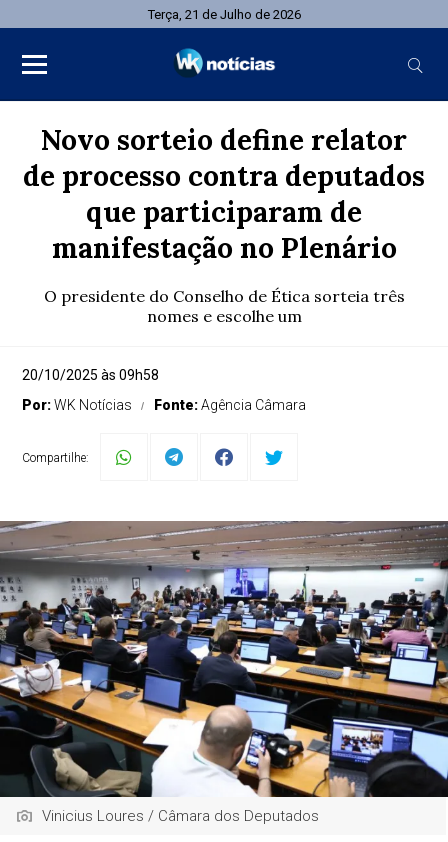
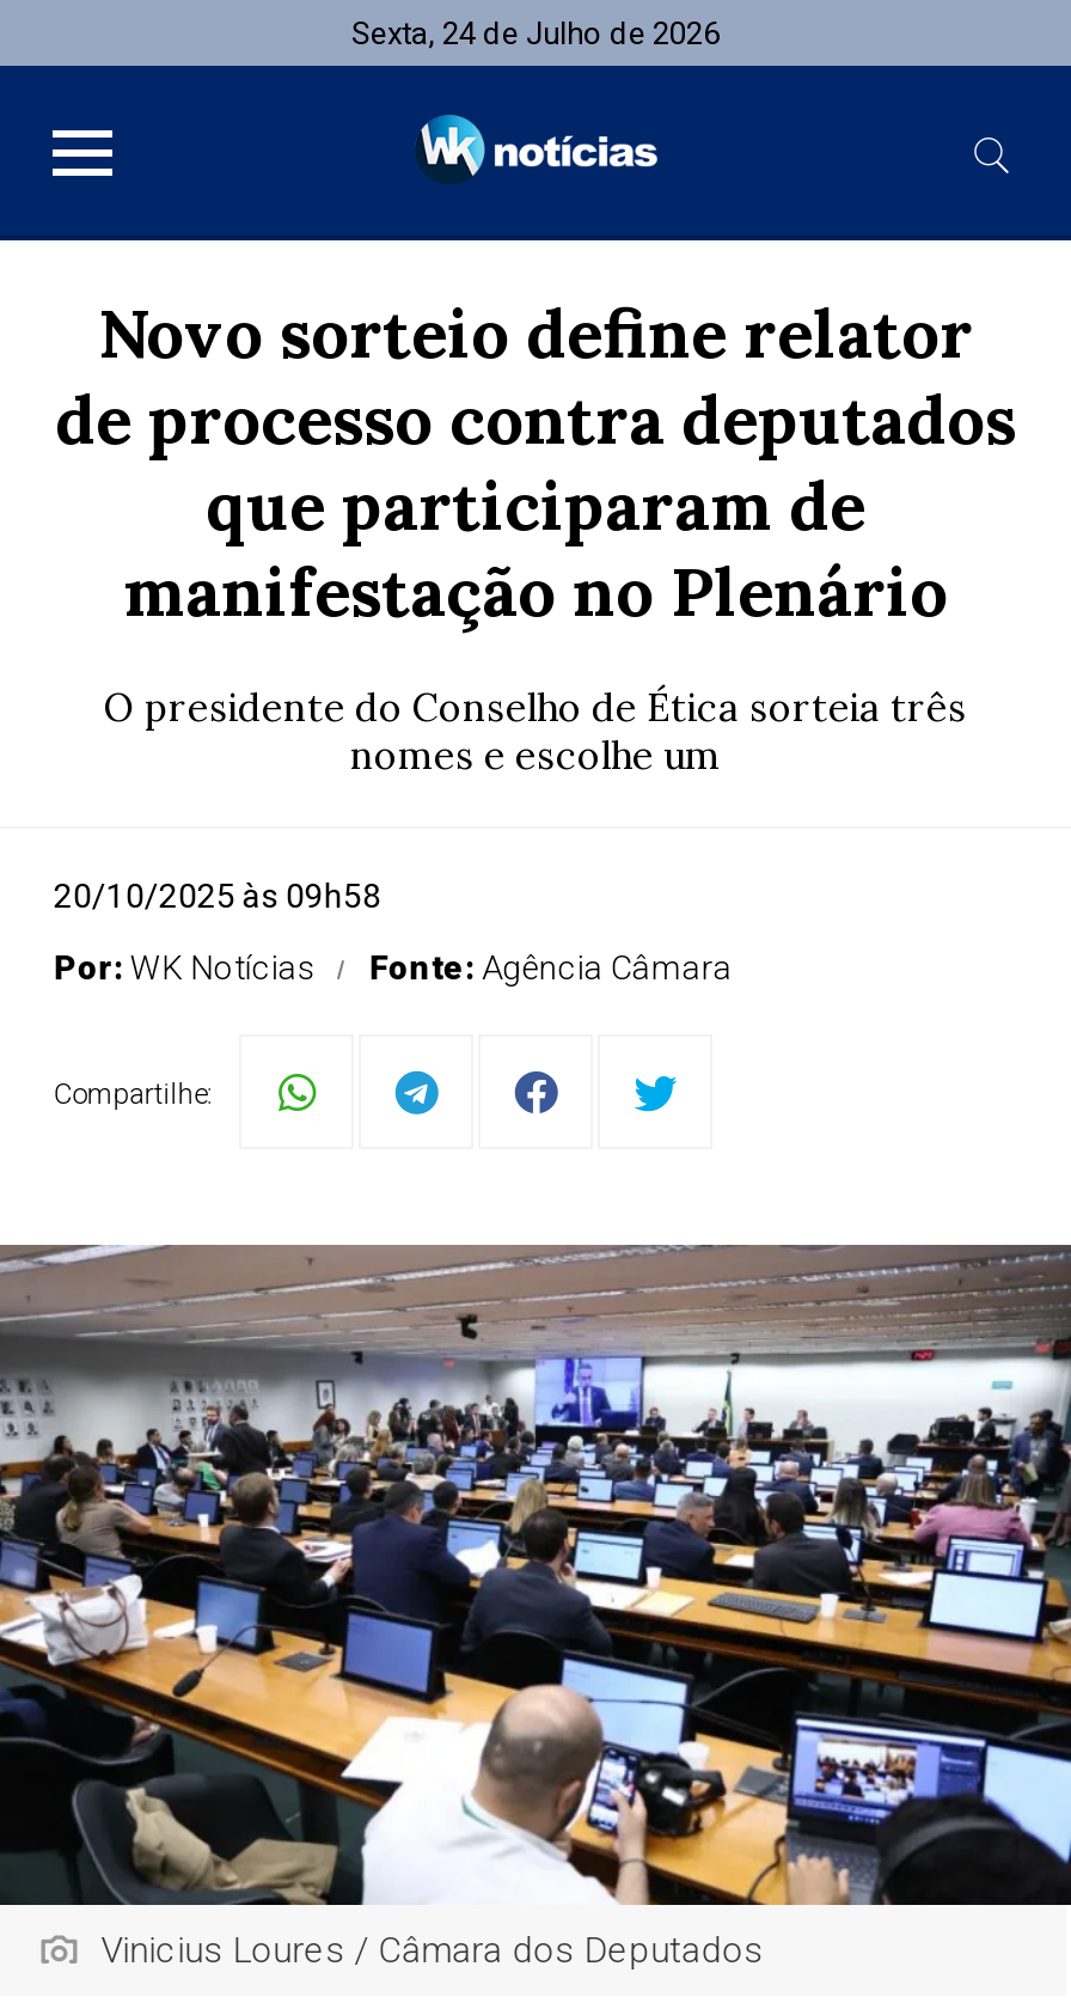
[147,7,300,22] Terça, 21 de Julho de 2026 -> [351,16,720,51] Sexta, 24 de Julho de 2026

